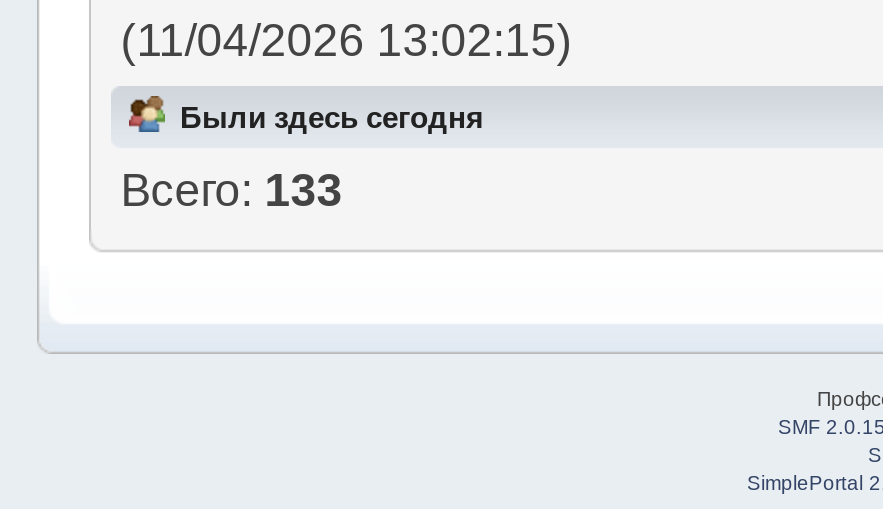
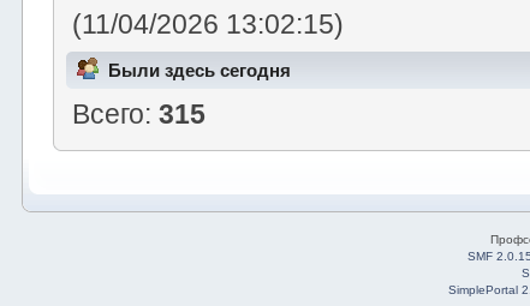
[121,163,343,215] Всего: 133 -> [72,98,205,129] Всего: 315

